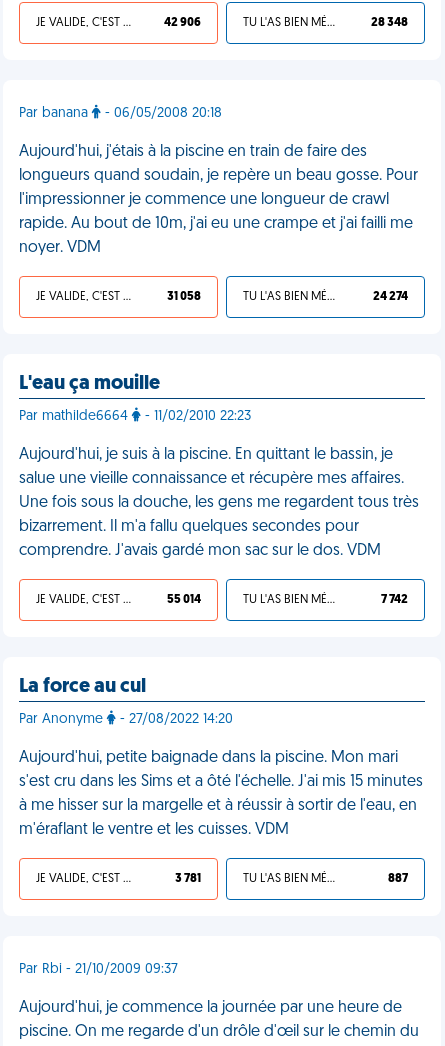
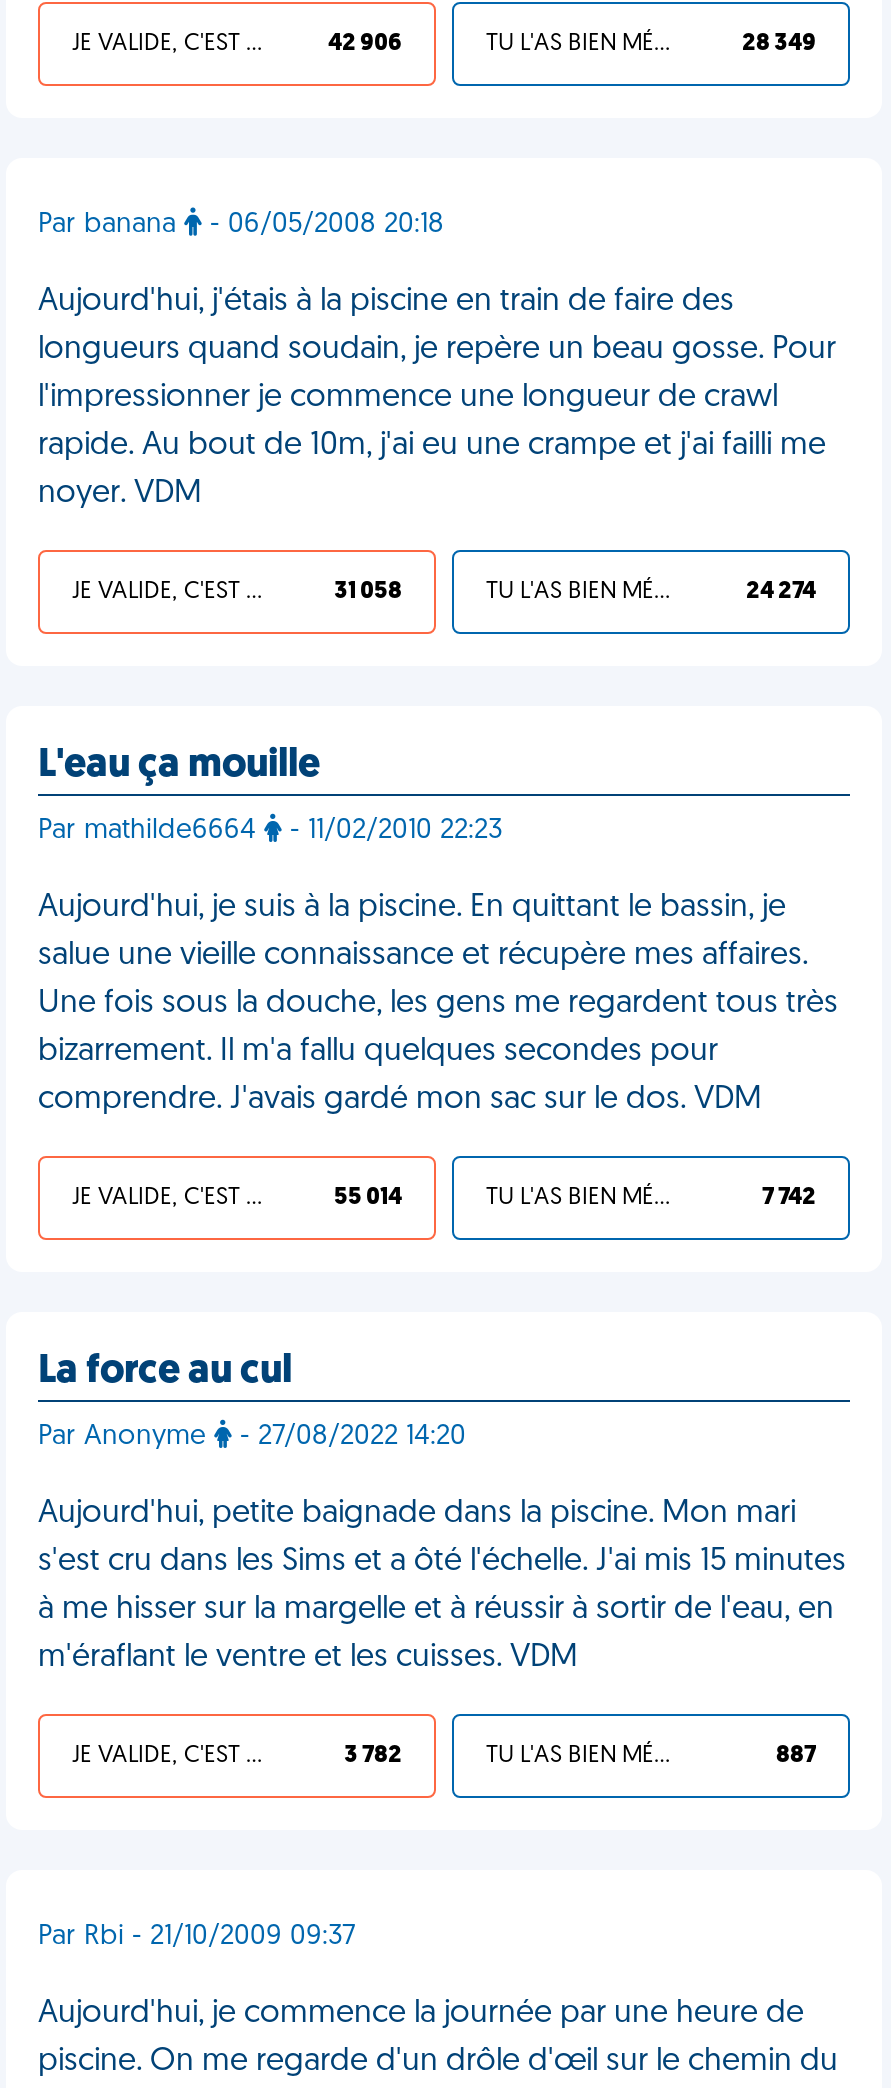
[371,17,408,29] 28 348 -> [742,32,816,56] 28 349
[175,873,201,885] 3 781 -> [344,1744,402,1768] 3 782

